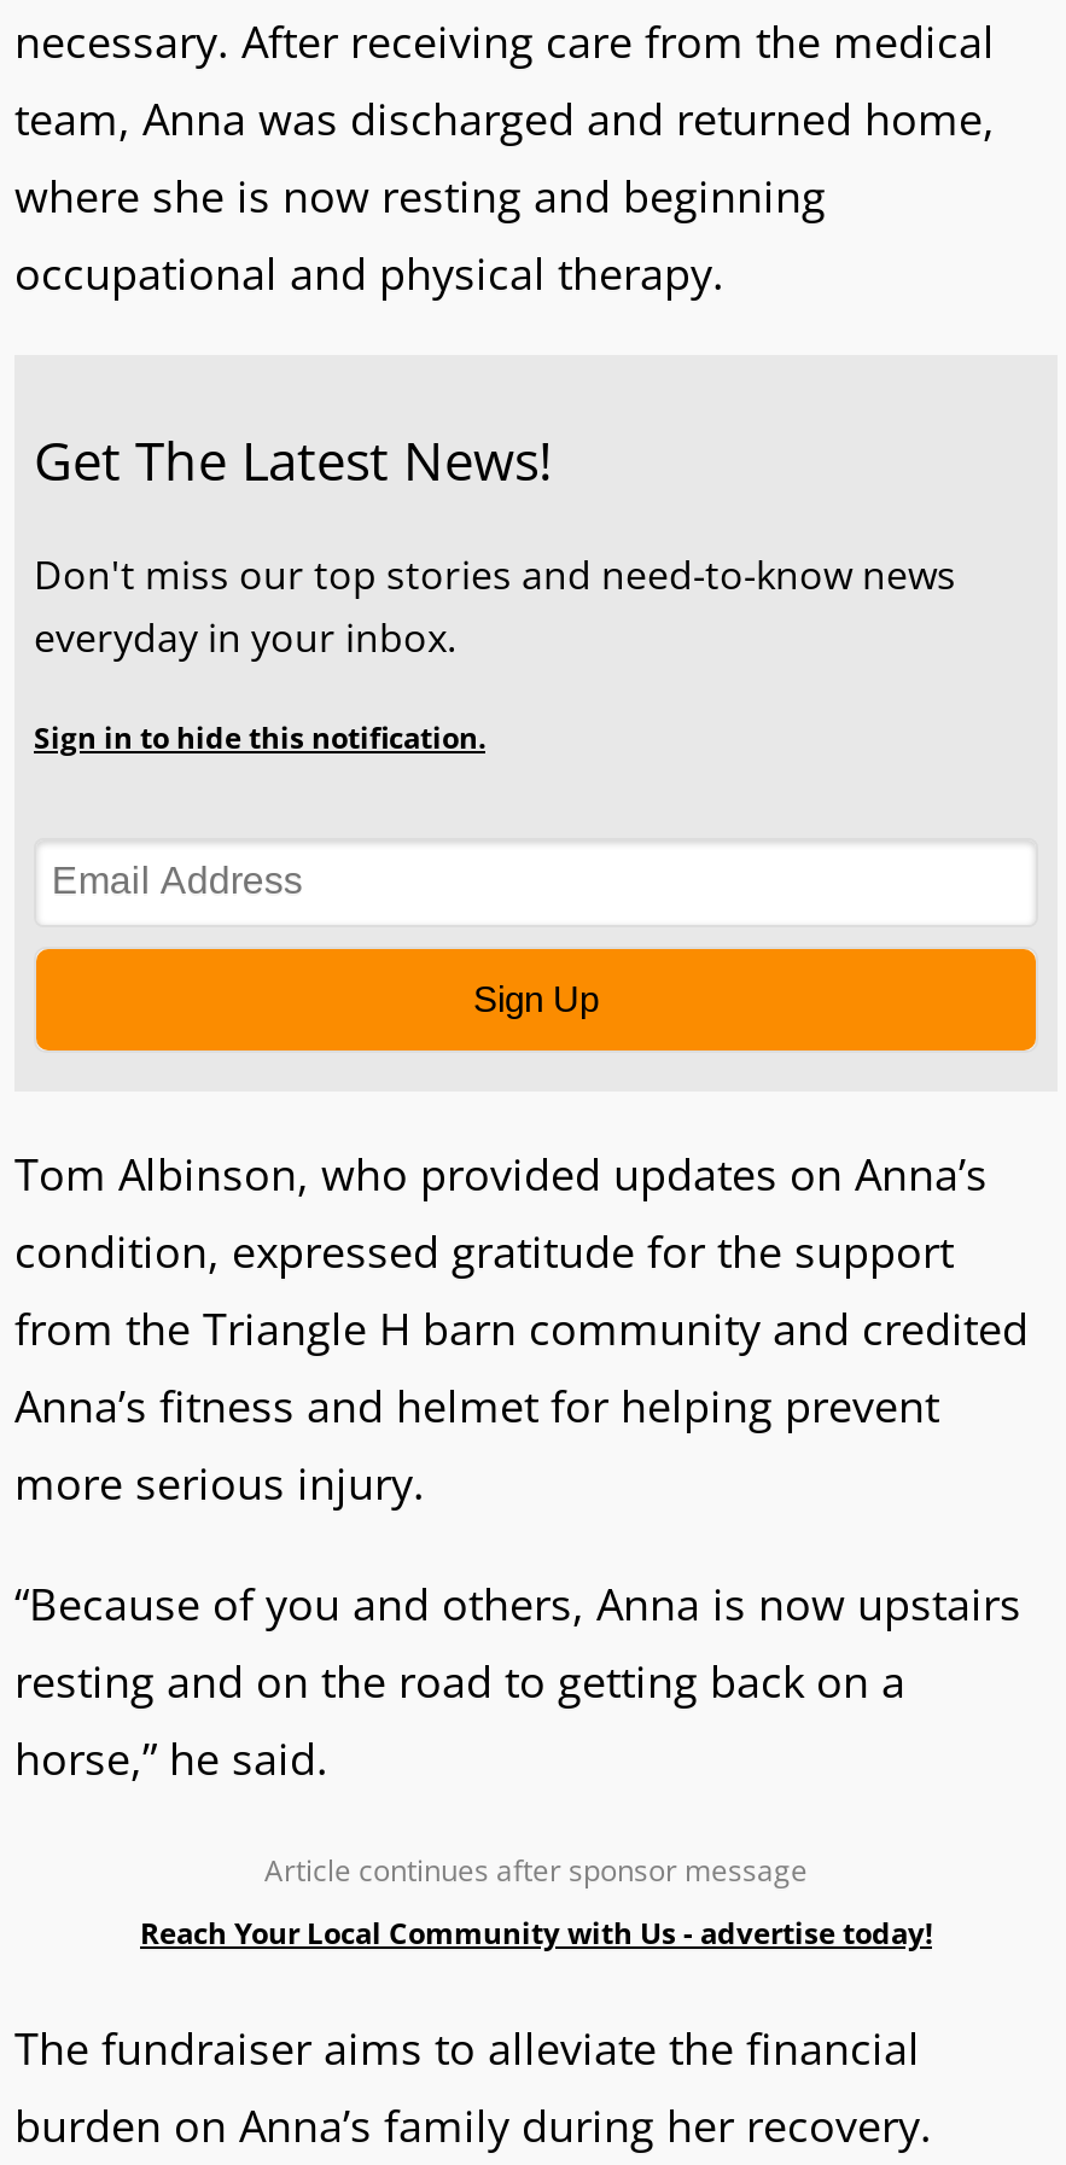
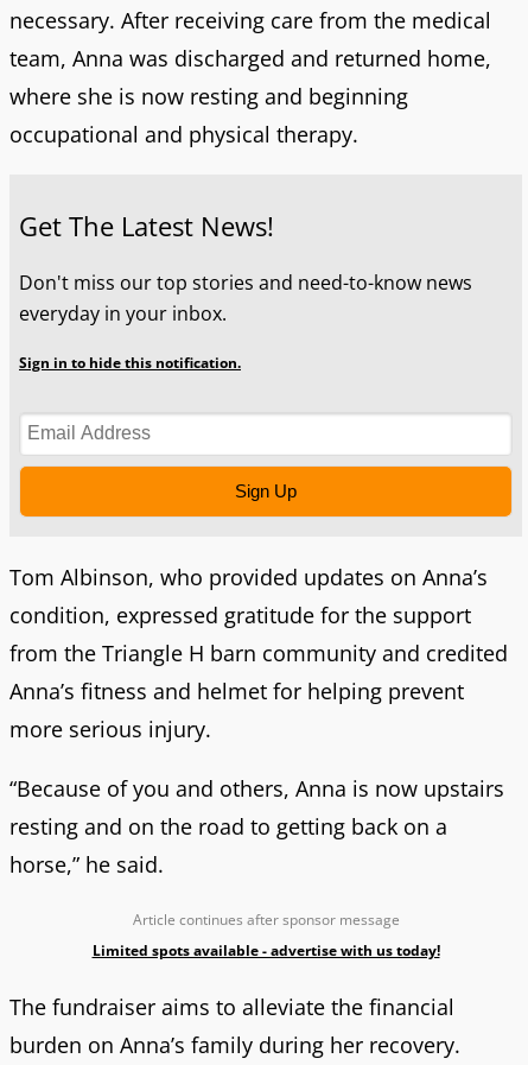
[140,1913,932,1954] Reach Your Local Community with Us - advertise today! -> [92,940,440,961] Limited spots available - advertise with us today!

